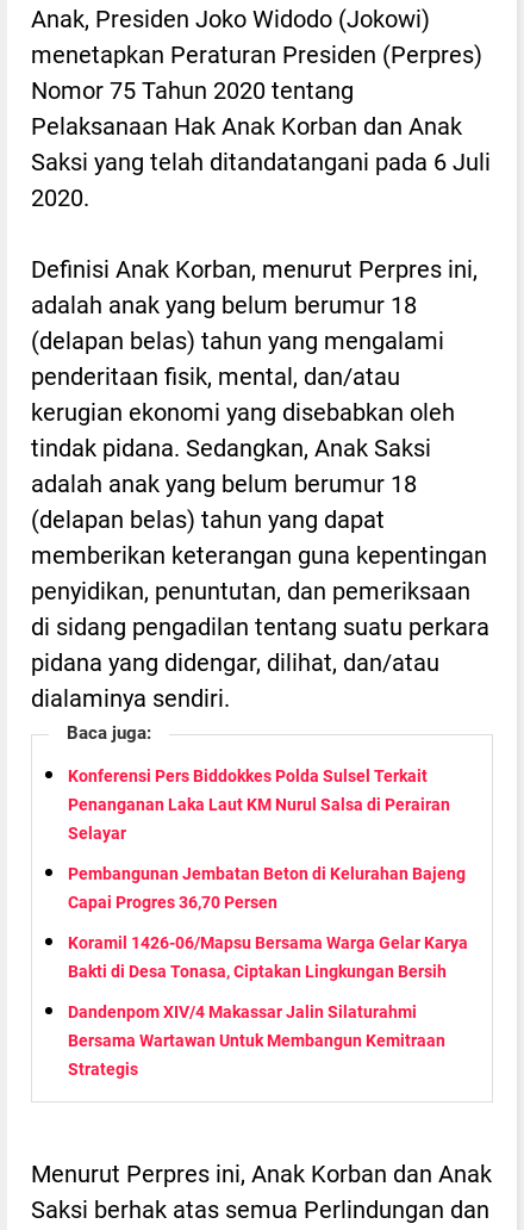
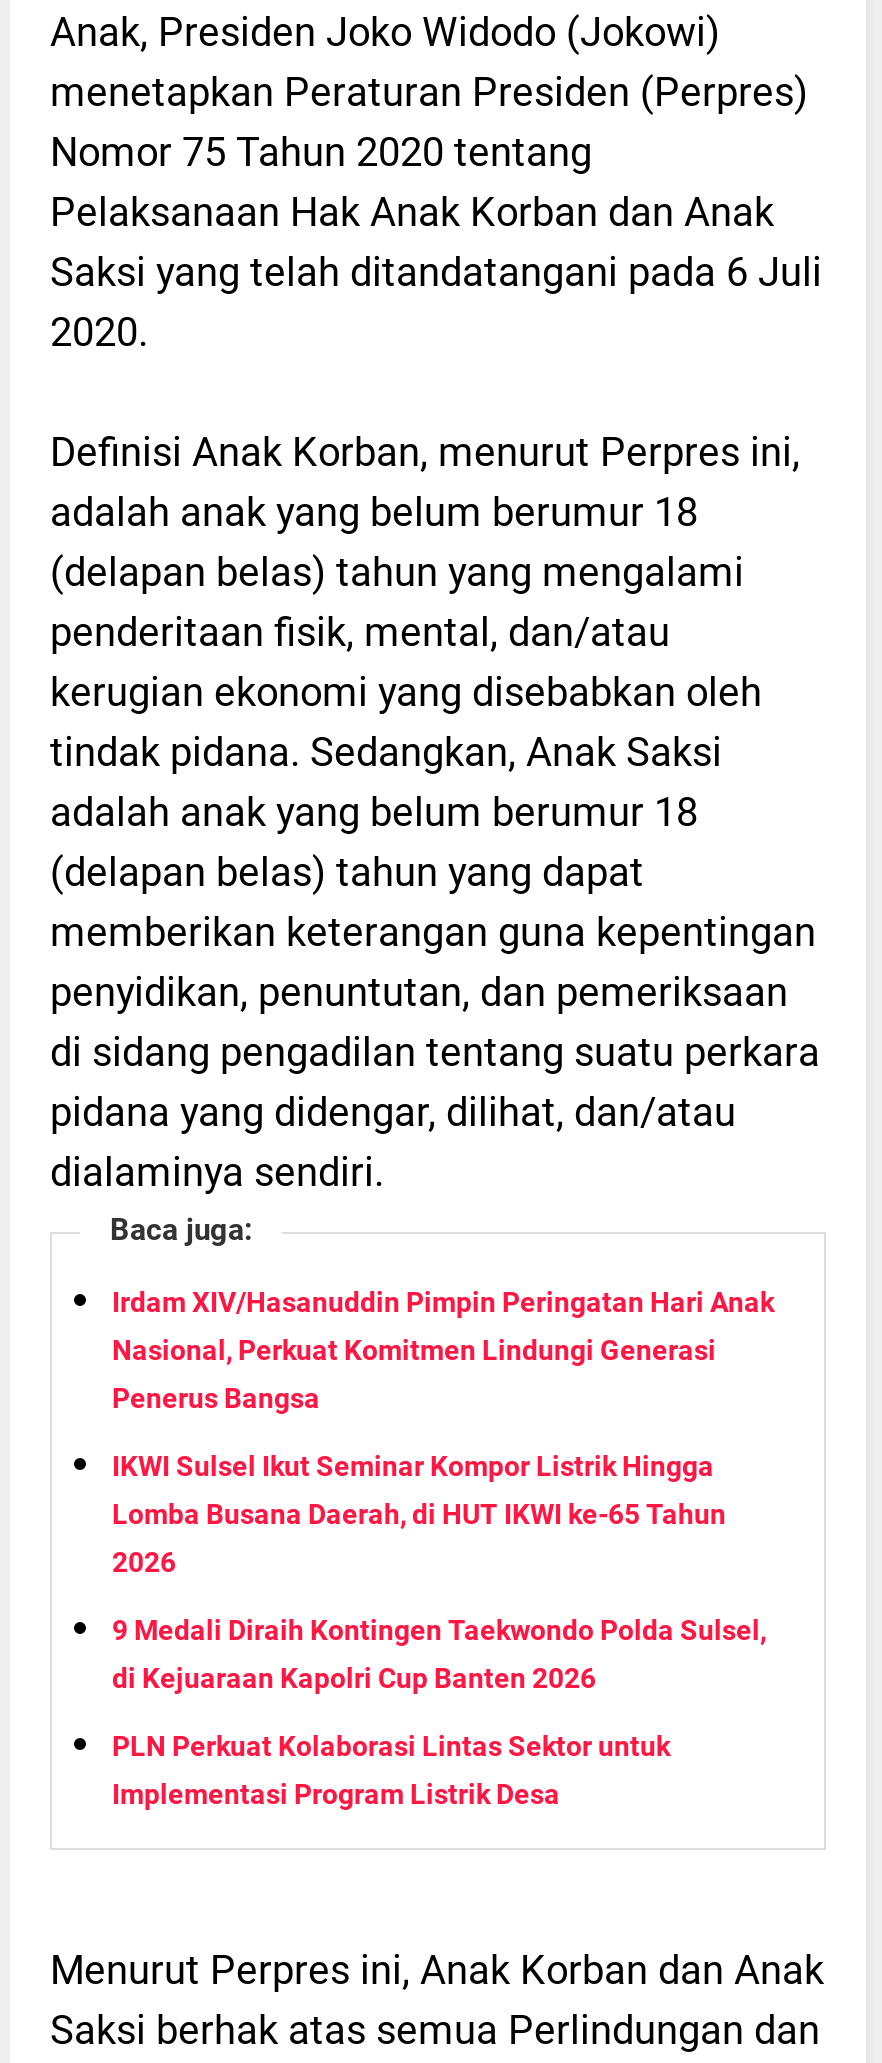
[68,767,428,786] Konferensi Pers Biddokkes Polda Sulsel Terkait -> [112,1287,774,1319] Irdam XIV/Hasanuddin Pimpin Peringatan Hari Anak
[68,795,450,814] Penanganan Laka Laut KM Nurul Salsa di Perairan -> [112,1335,716,1367] Nasional, Perkuat Komitmen Lindungi Generasi
[68,824,126,843] Selayar -> [112,1383,320,1415] Penerus Bangsa
[68,864,466,884] Pembangunan Jembatan Beton di Kelurahan Bajeng -> [112,1451,714,1483] IKWI Sulsel Ikut Seminar Kompor Listrik Hingga
[68,893,277,912] Capai Progres 36,70 Persen -> [112,1499,726,1531] Lomba Busana Daerah, di HUT IKWI ke-65 Tahun
[68,934,468,953] Koramil 1426-06/Mapsu Bersama Warga Gelar Karya -> [112,1547,176,1579] 2026
[68,962,447,981] Bakti di Desa Tonasa, Ciptakan Lingkungan Bersih -> [112,1615,766,1647] 9 Medali Diraih Kontingen Taekwondo Polda Sulsel,
[68,1003,417,1022] Dandenpom XIV/4 Makassar Jalin Silaturahmi -> [112,1663,596,1695] di Kejuaraan Kapolri Cup Banten 2026
[68,1031,445,1050] Bersama Wartawan Untuk Membangun Kemitraan -> [112,1731,670,1763] PLN Perkuat Kolaborasi Lintas Sektor untuk
[68,1060,138,1079] Strategis -> [112,1779,560,1811] Implementasi Program Listrik Desa

